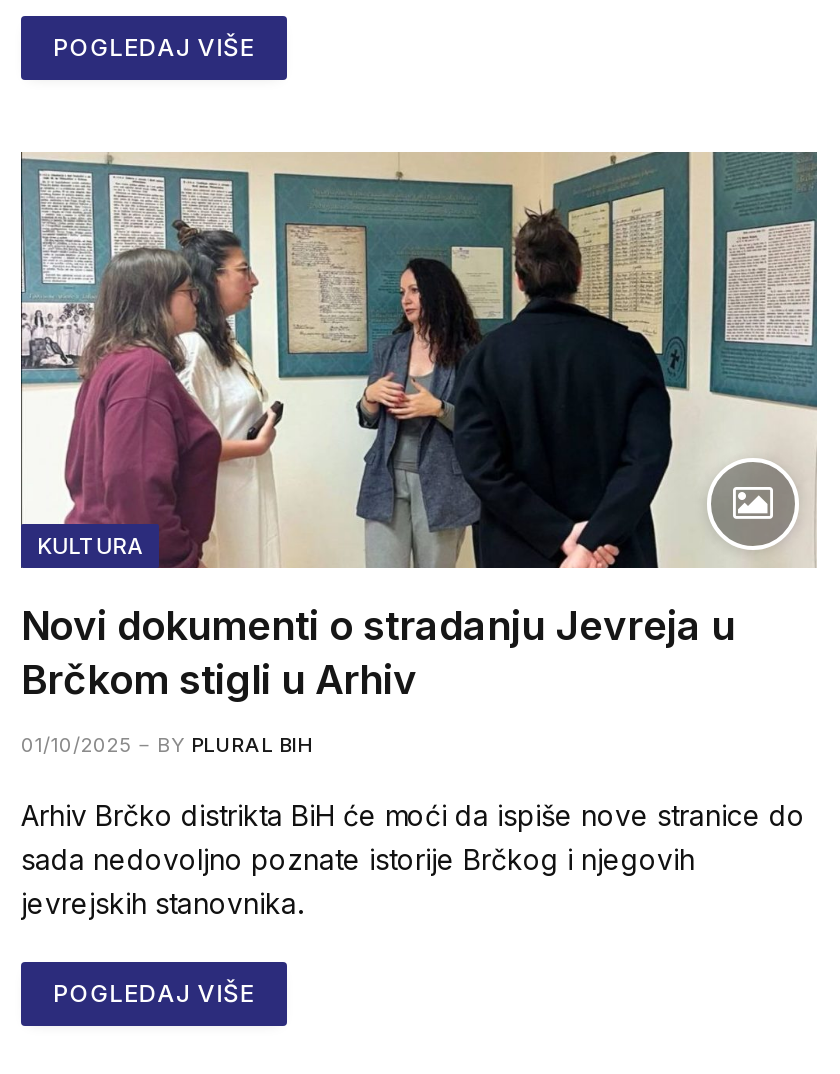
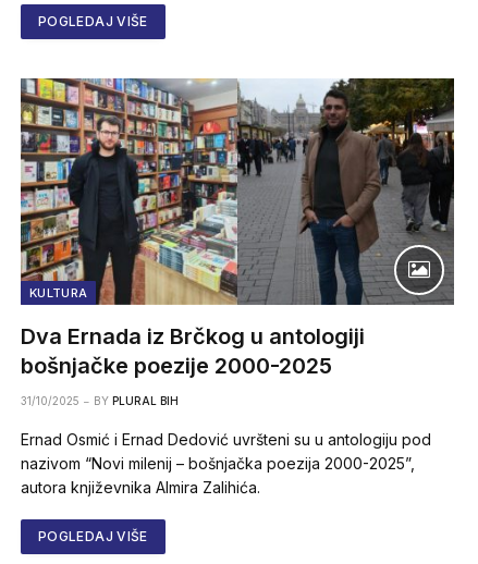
[21,151,819,705] [image] | Novi dokumenti o stradanju Jevreja u | Brčkom stigli u Arhiv -> [20,77,455,379] [image] | Dva Ernada iz Brčkog u antologiji | bošnjačke poezije 2000-2025
[21,733,313,757] 01/10/2025 BY PLURAL BIH -> [21,394,179,407] 31/10/2025 BY PLURAL BIH
[21,799,805,921] Arhiv Brčko distrikta BiH će moći da ispiše nove stranice do | sada nedovoljno poznate istorije Brčkog i njegovih | jevrejskih stanovnika. -> [21,430,431,497] Ernad Osmić i Ernad Dedović uvršteni su u antologiju pod | nazivom “Novi milenij – bošnjačka poezija 2000-2025”, | autora književnika Almira Zalihića.

